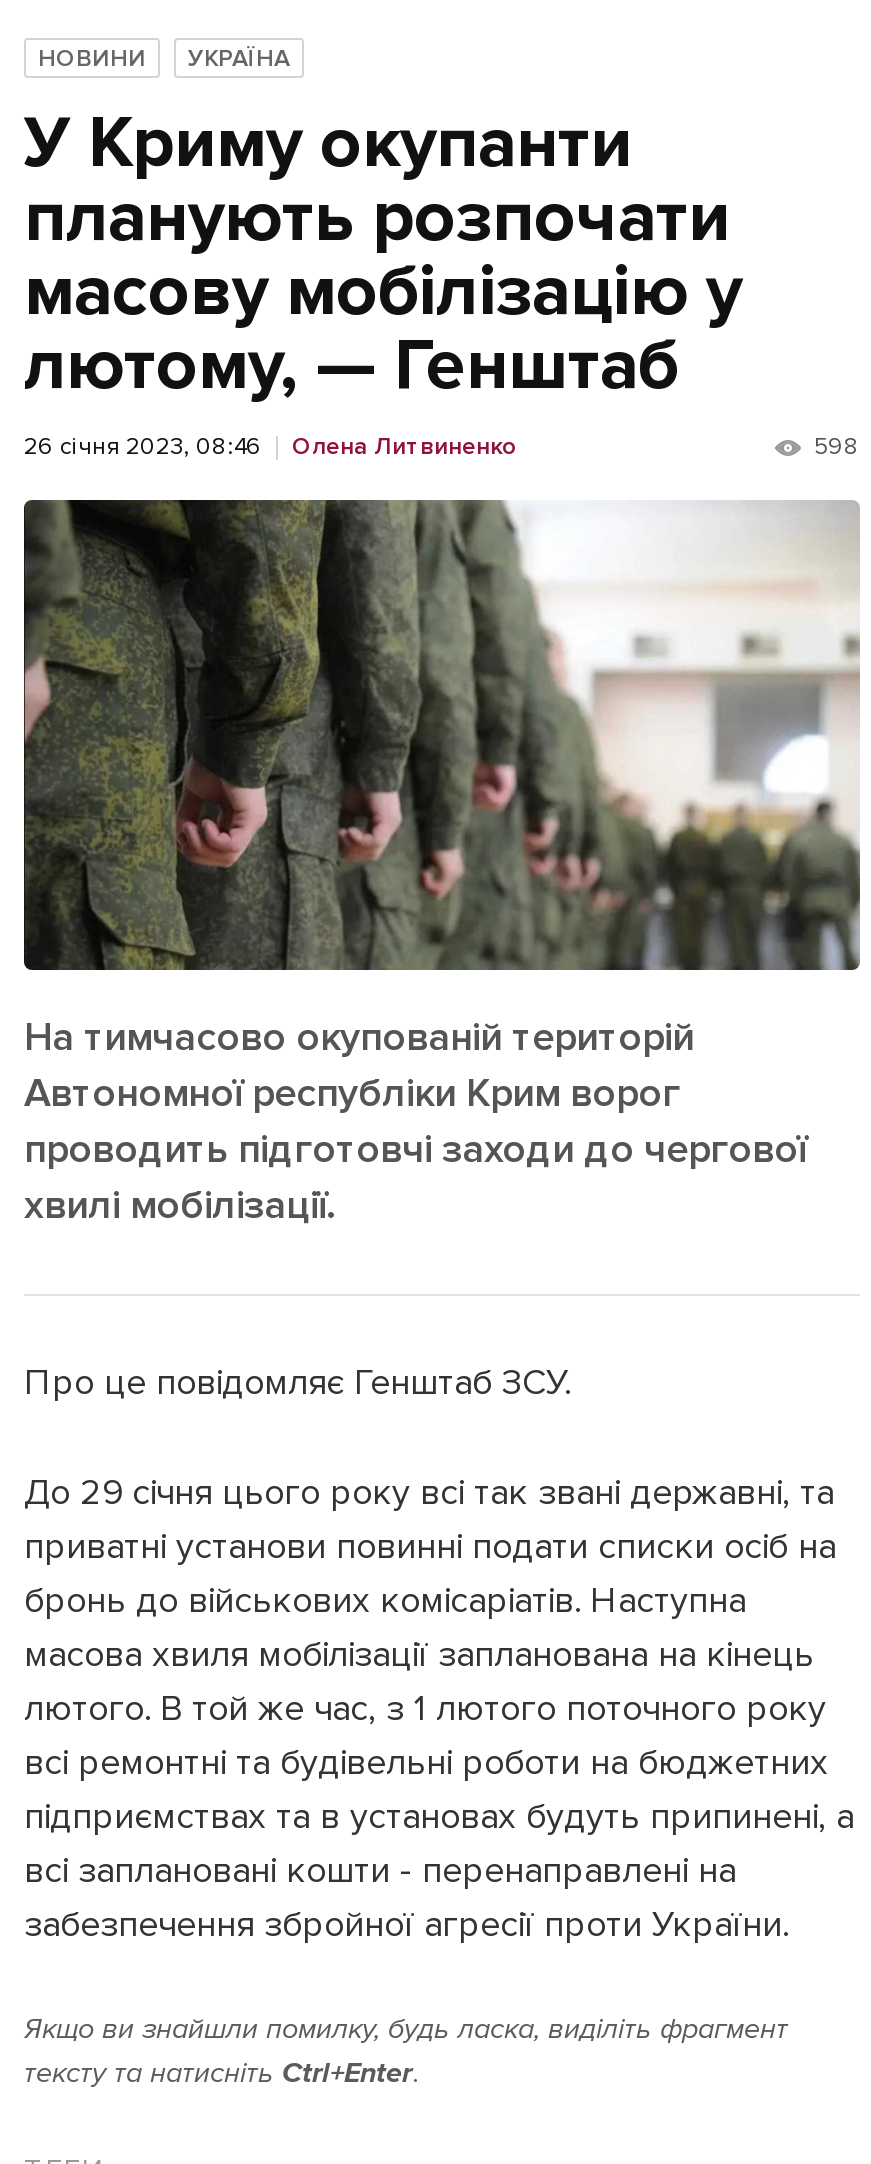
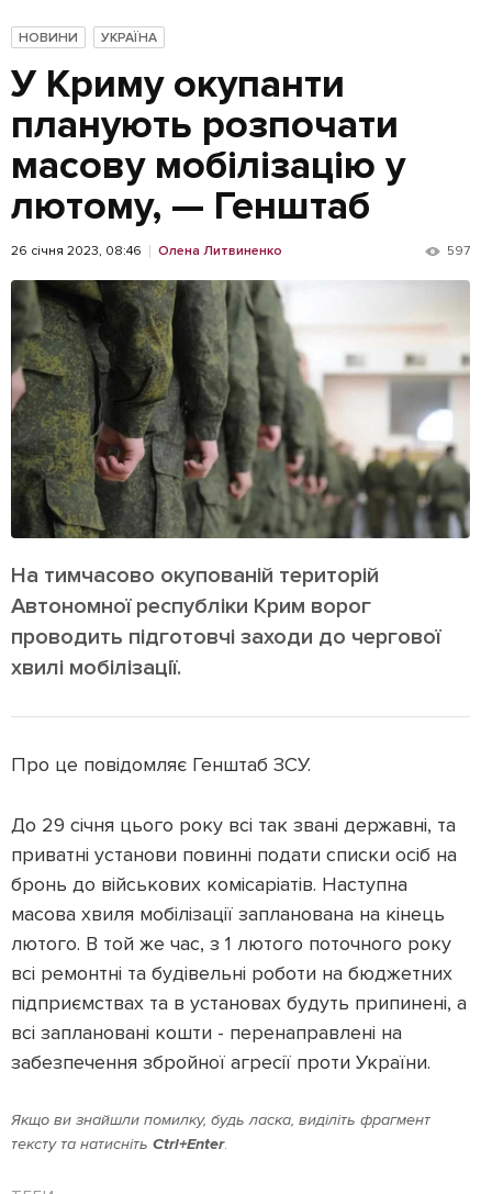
[814,432,860,462] 598 -> [447,243,470,259] 597

